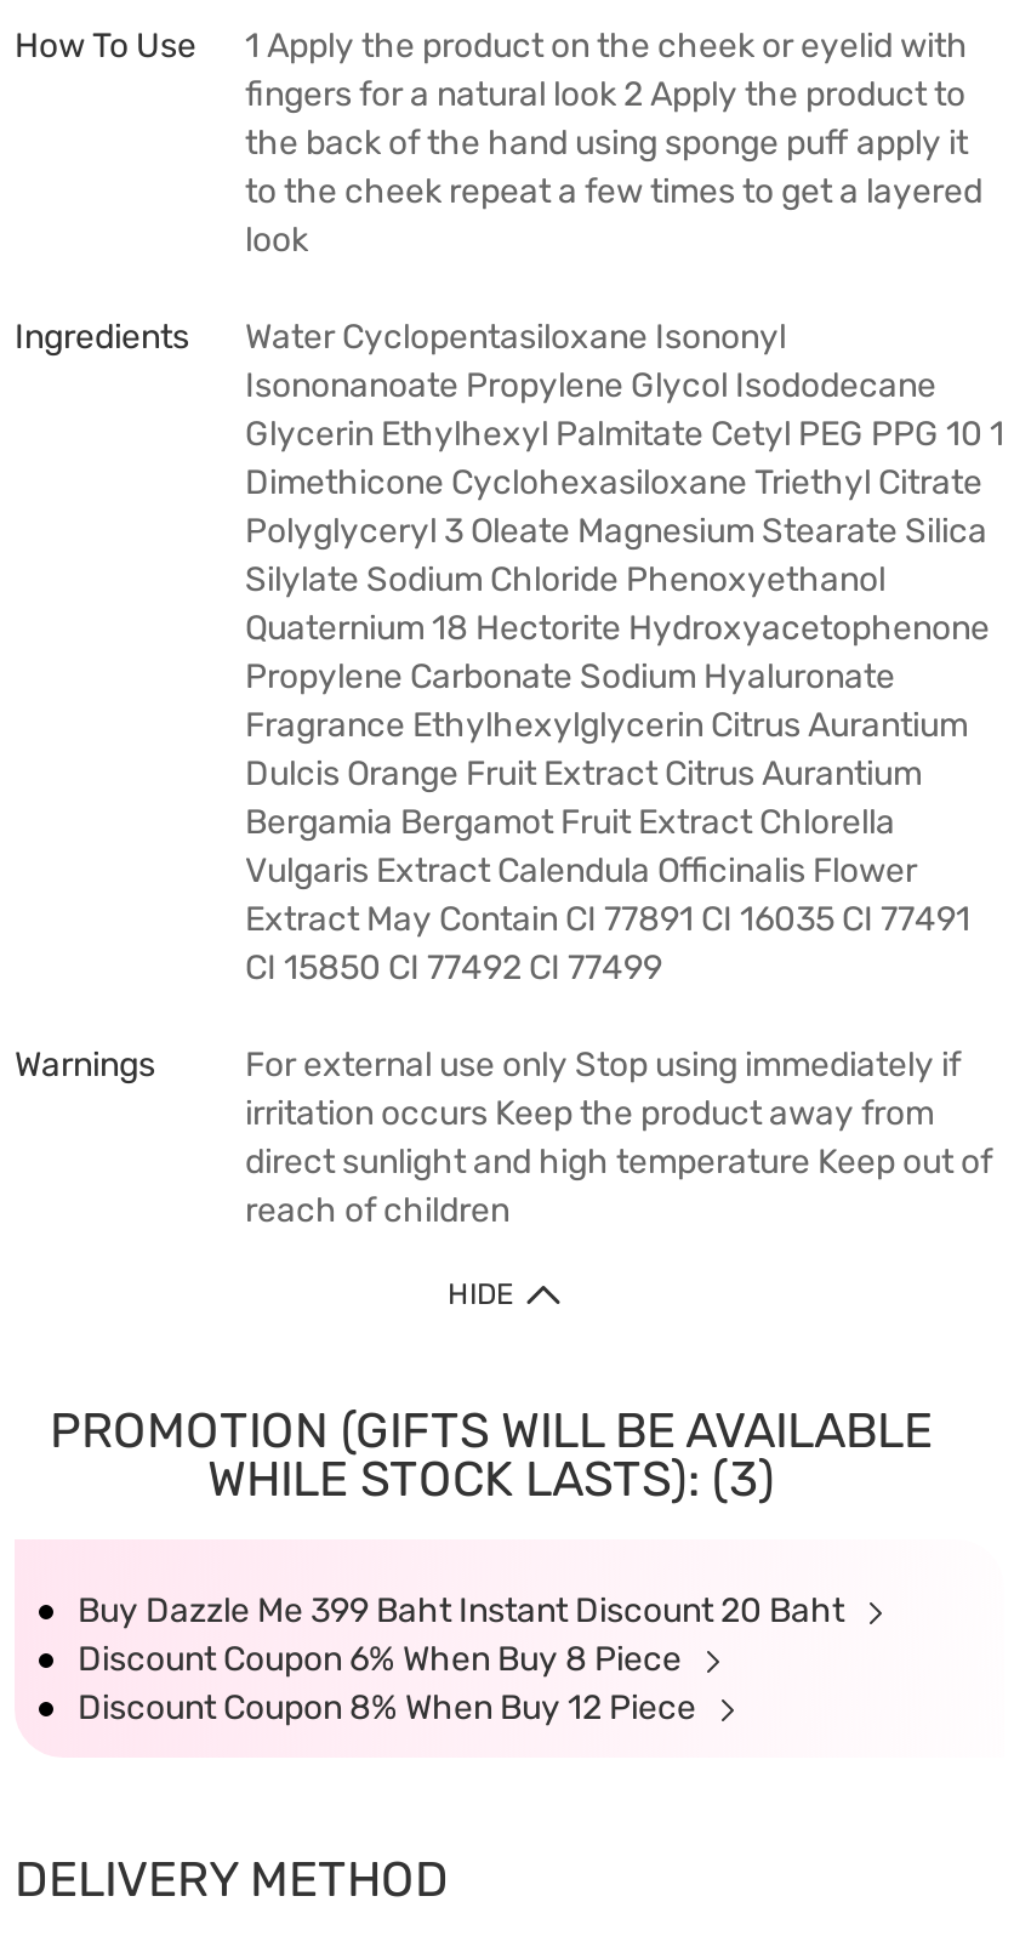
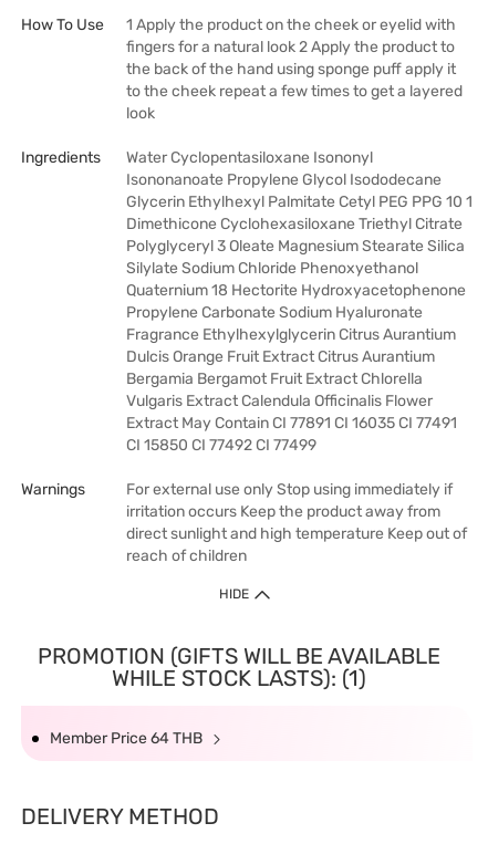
[207,1450,775,1508] WHILE STOCK LASTS): (3) -> [111,665,366,691] WHILE STOCK LASTS): (1)
[78,1590,851,1729] Buy Dazzle Me 399 Baht Instant Discount 20 Baht | Discount Coupon 6% When Buy 8 Piece | Discount Coupon 8% When Buy 12 Piece -> [50,729,206,748] Member Price 64 THB

